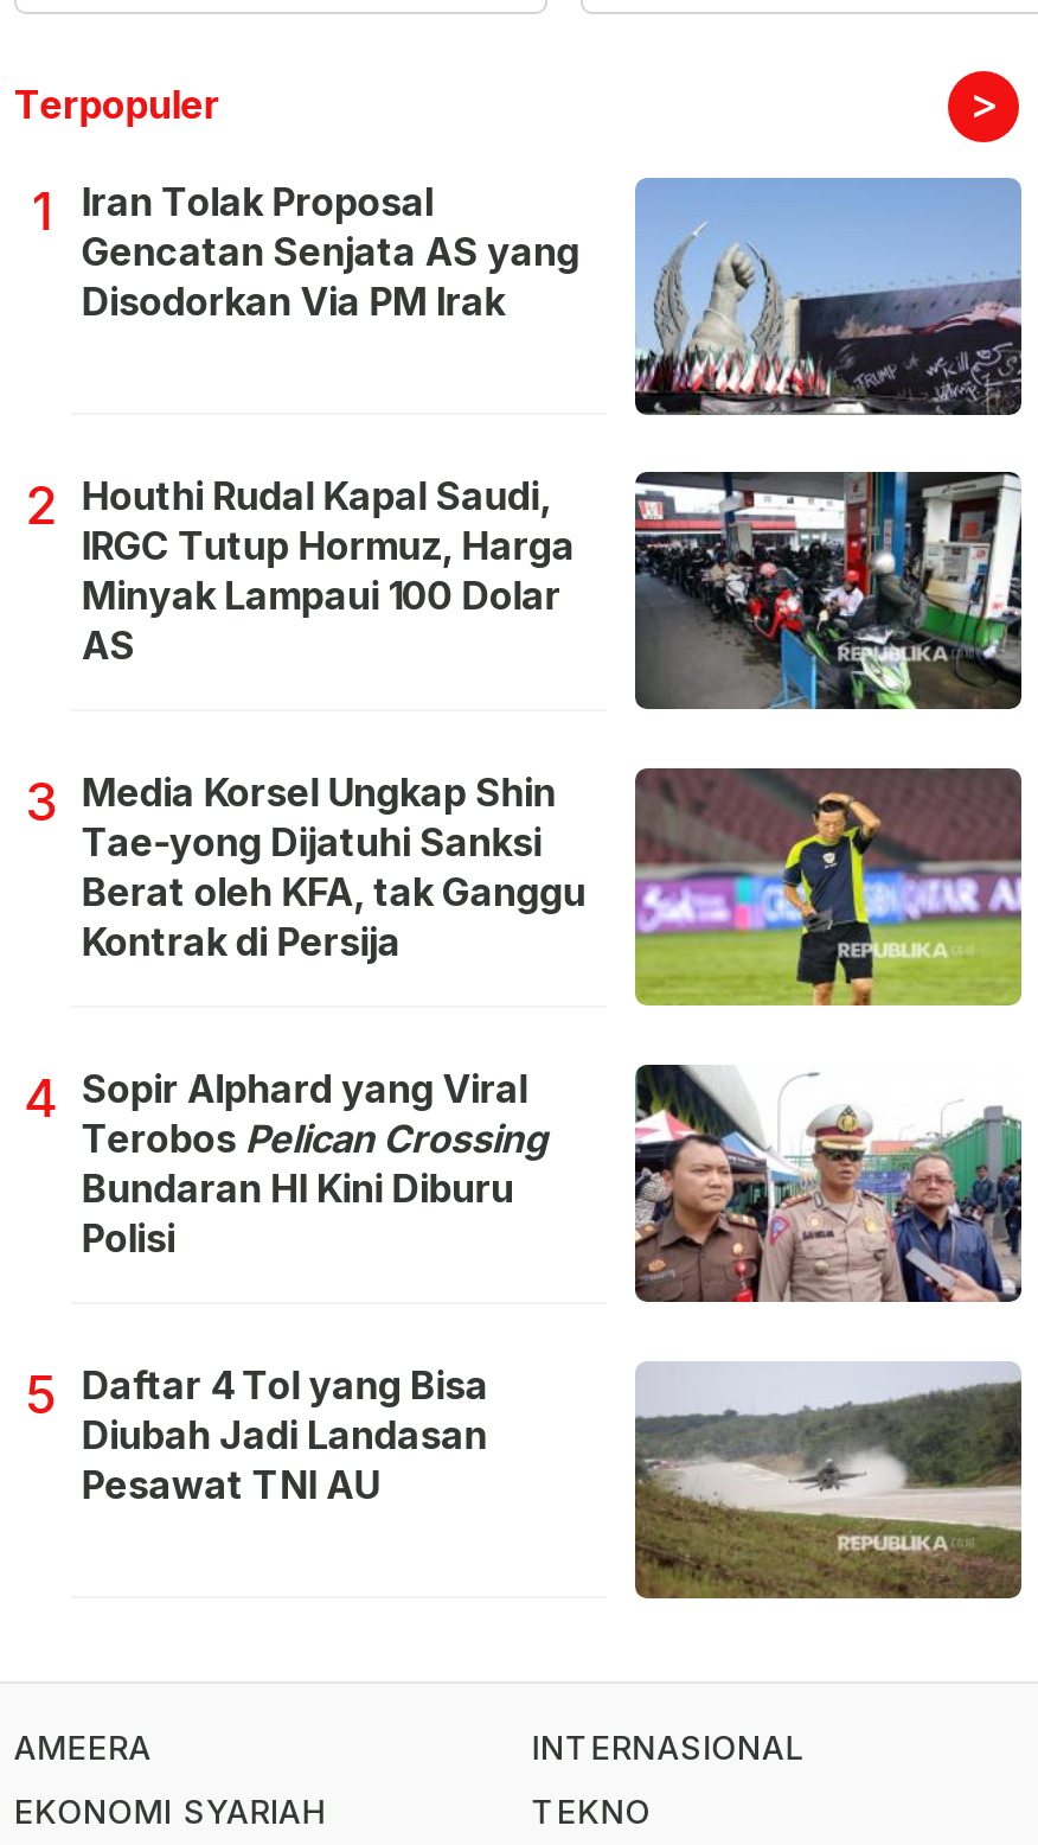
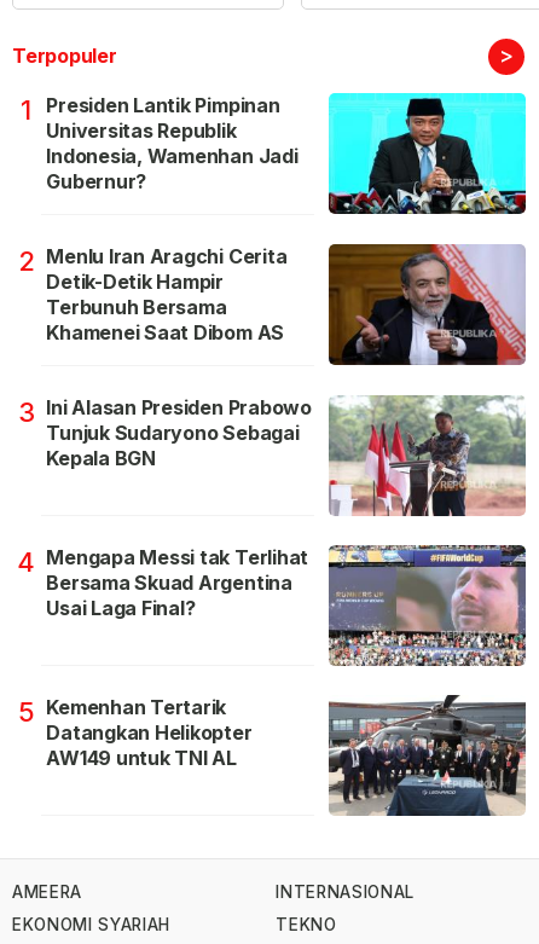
[81,178,1024,417] [image] | Iran Tolak Proposal | Gencatan Senjata AS yang | Disodorkan Via PM Irak -> [46,93,527,214] [image] | Presiden Lantik Pimpinan | Universitas Republik | Indonesia, Wamenhan Jadi | Gubernur?
[25,470,1024,711] [image] | 2 Houthi Rudal Kapal Saudi, | IRGC Tutup Hormuz, Harga | Minyak Lampaui 100 Dolar | AS -> [18,243,527,366] [image] | 2 Menlu Iran Aragchi Cerita | Detik-Detik Hampir | Terbunuh Bersama | Khamenei Saat Dibom AS
[25,766,1024,1008] [image] | 3 Media Korsel Ungkap Shin | Tae-yong Dijatuhi Sanksi | Berat oleh KFA, tak Ganggu | Kontrak di Persija -> [18,394,527,517] [image] | 3 Ini Alasan Presiden Prabowo | Tunjuk Sudaryono Sebagai | Kepala BGN
[24,1065,1024,1304] [image] | 4 Sopir Alphard yang Viral | Terobos Pelican Crossing | Bundaran HI Kini Diburu | Polisi -> [17,544,527,666] [image] | 4 Mengapa Messi tak Terlihat | Bersama Skuad Argentina | Usai Laga Final?
[25,1362,488,1509] 5 Daftar 4 Tol yang Bisa | Diubah Jadi Landasan | Pesawat TNI AU -> [18,696,252,771] 5 Kemenhan Tertarik | Datangkan Helikopter | AW149 untuk TNI AL
[633,1361,1021,1601] [image] -> [329,694,526,817] [image]

